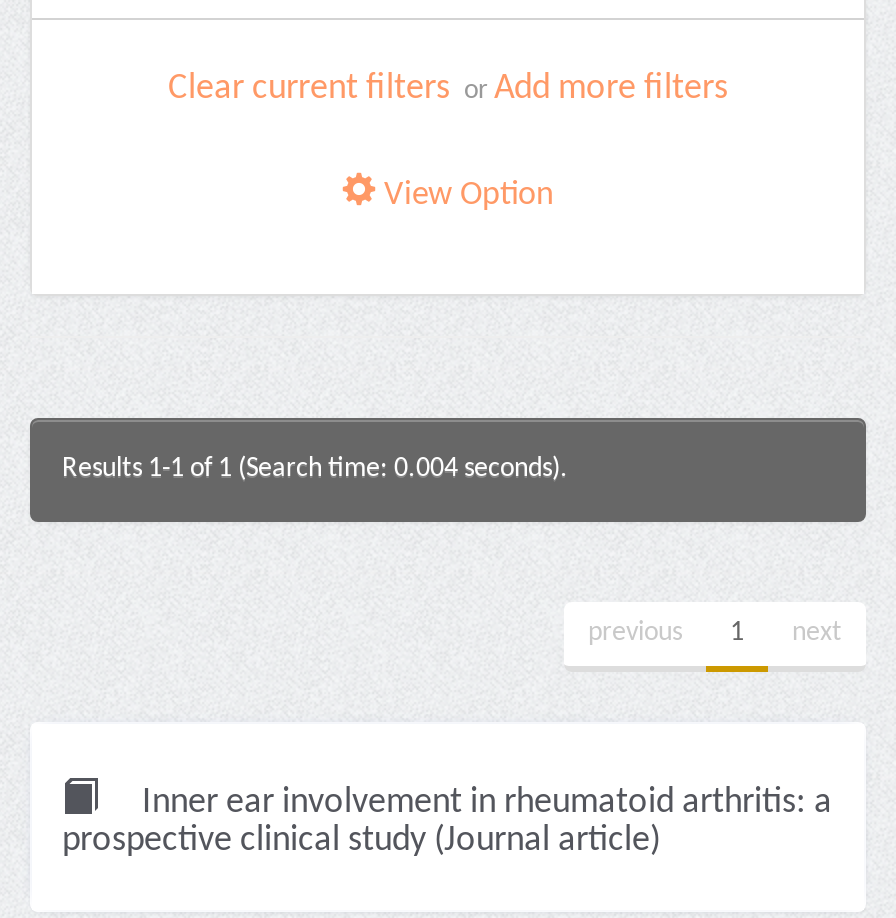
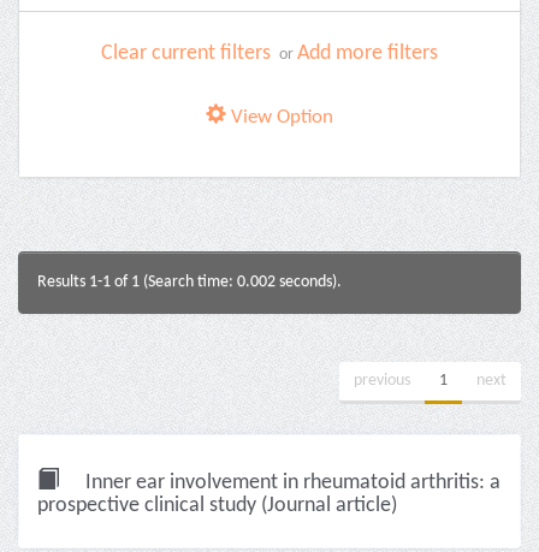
[62,454,568,484] Results 1-1 of 1 (Search time: 0.004 seconds). -> [37,273,342,291] Results 1-1 of 1 (Search time: 0.002 seconds).

